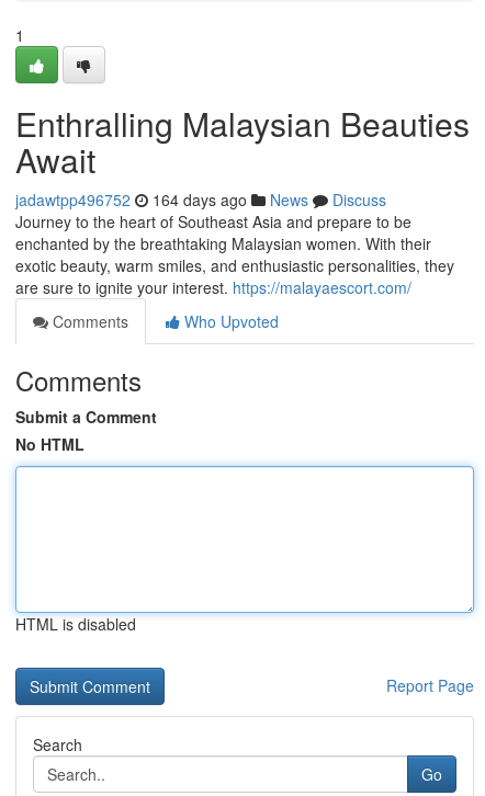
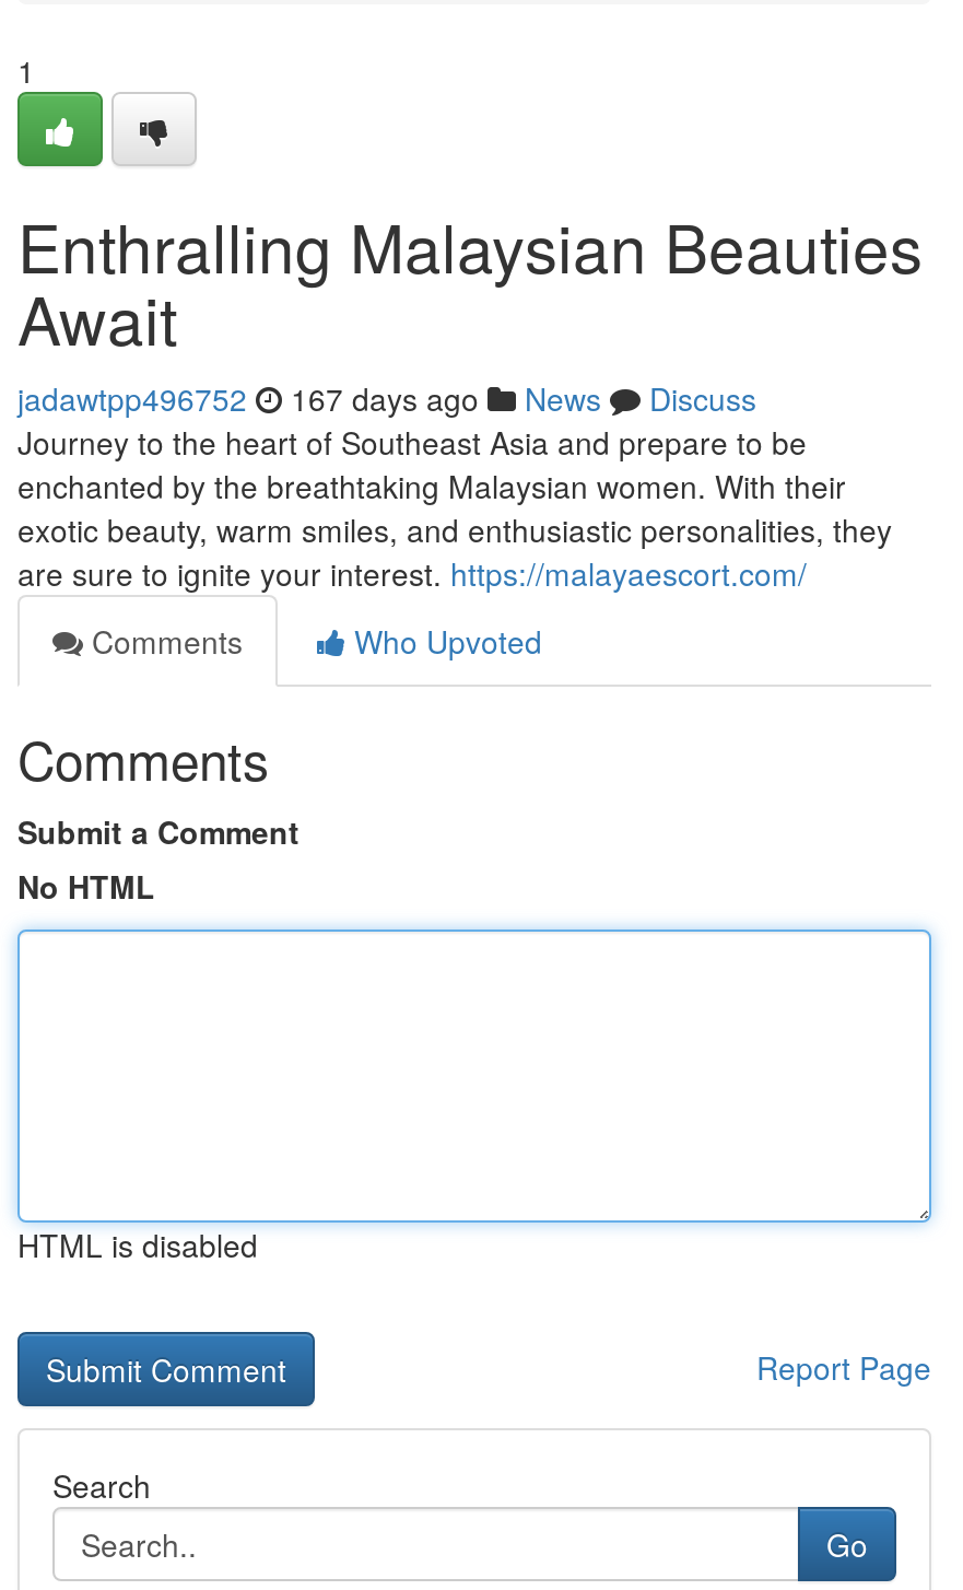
[15,189,386,211] jadawtpp496752 164 days ago News Discuss -> [17,376,756,420] jadawtpp496752 167 days ago News Discuss

